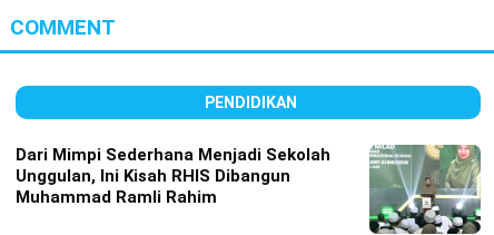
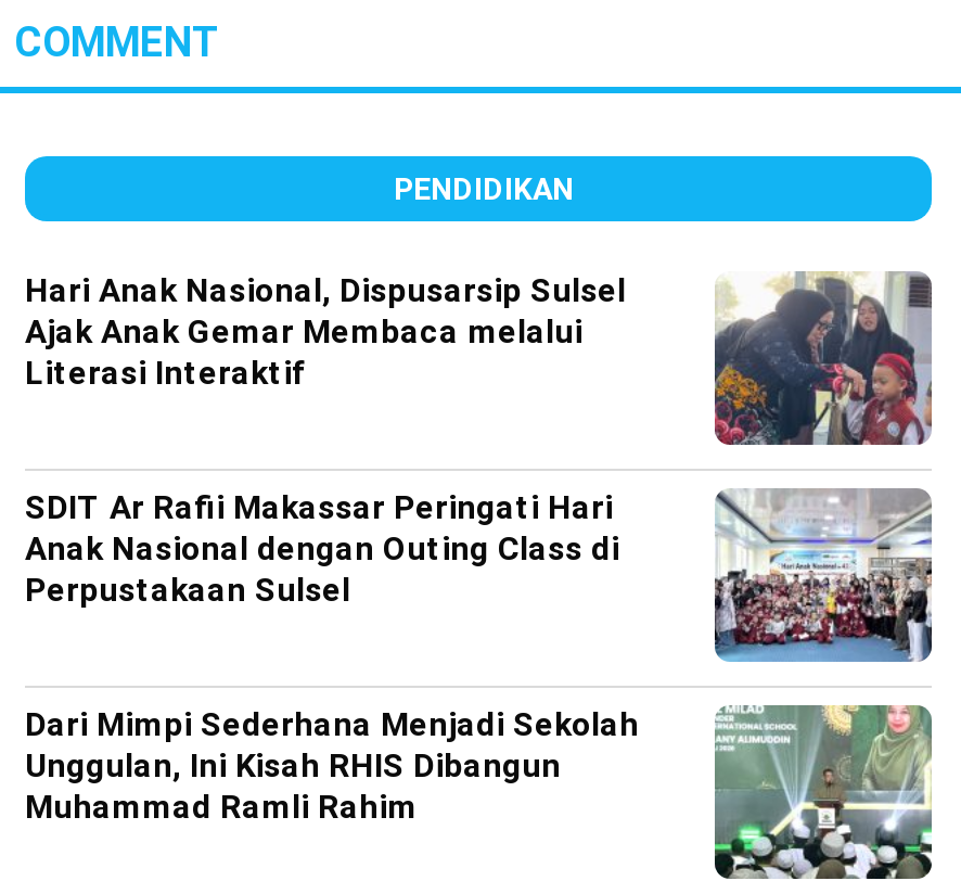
none -> [25,271,932,611] [image] | Hari Anak Nasional, Dispusarsip Sulsel | Ajak Anak Gemar Membaca melalui | Literasi Interaktif | SDIT Ar Rafii Makassar Peringati Hari | Anak Nasional dengan Outing Class di | Perpustakaan Sulsel
none -> [713,486,934,664] [image]

